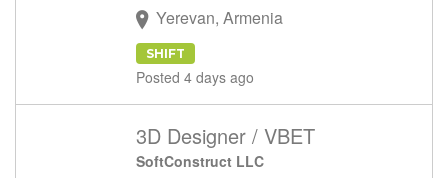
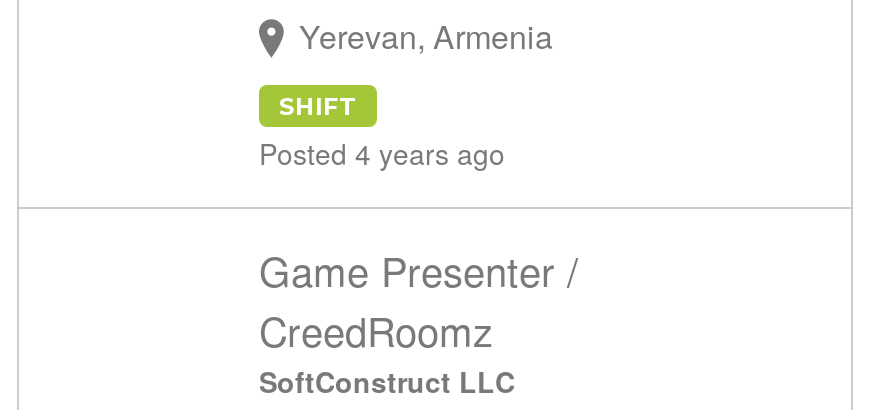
[136,67,254,87] Posted 4 days ago -> [259,133,505,173] Posted 4 years ago
[136,121,315,150] 3D Designer / VBET -> [259,241,579,359] Game Presenter / | CreedRoomz

